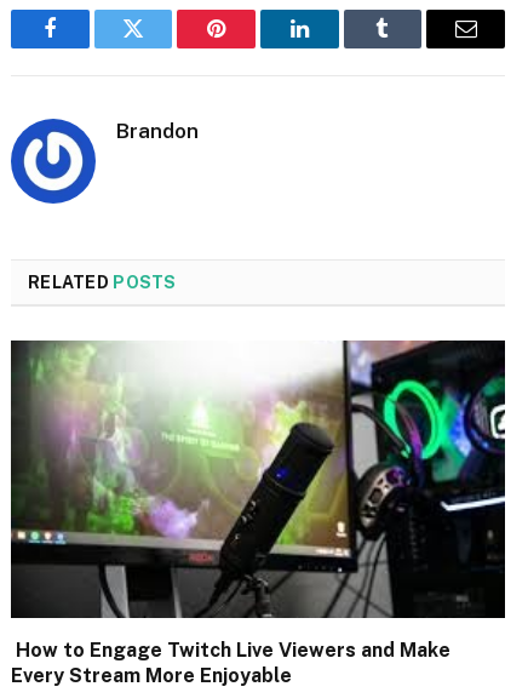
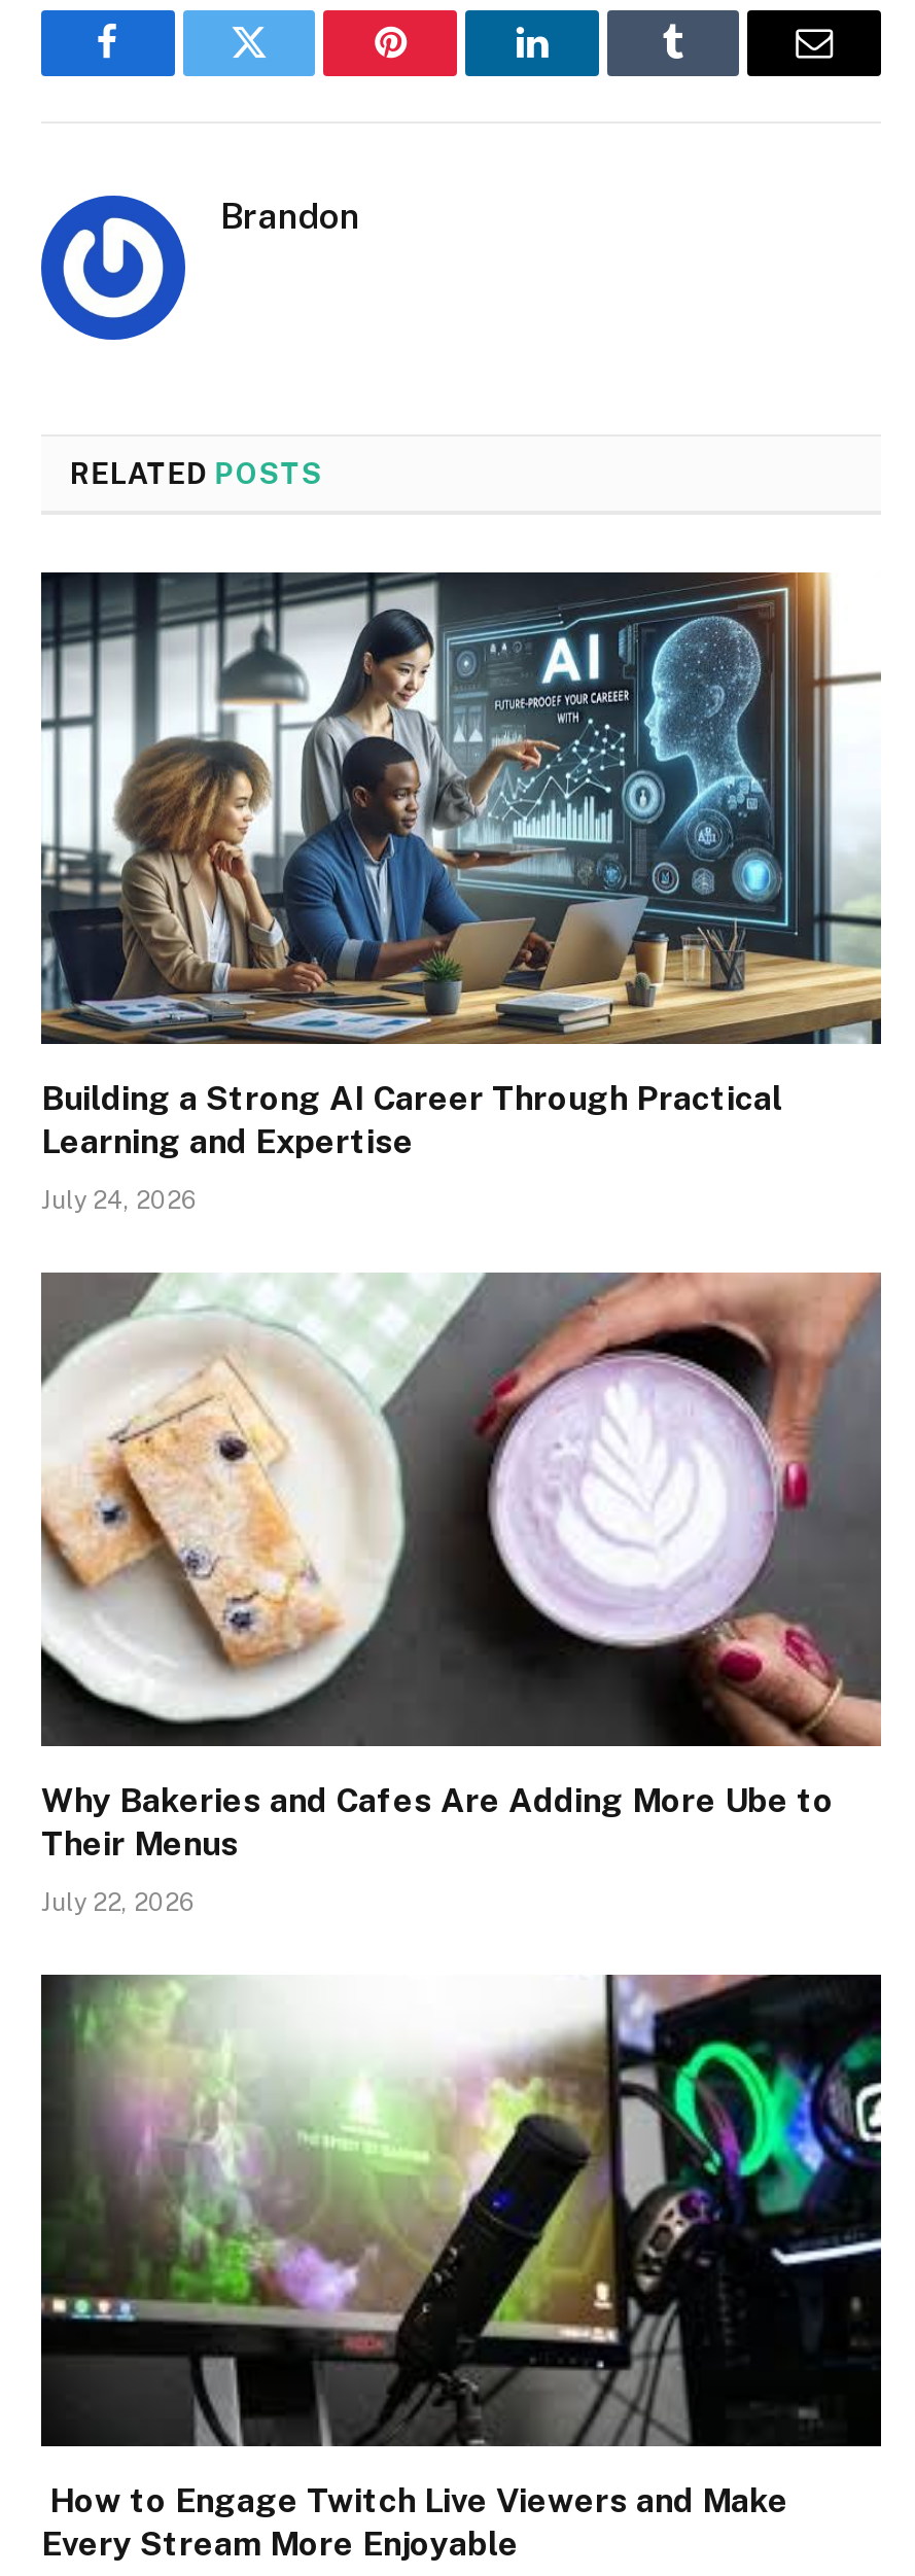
none -> [39,570,883,1215] [image] | Building a Strong AI Career Through Practical | Learning and Expertise | July 24, 2026
none -> [39,1270,883,1916] [image] | Why Bakeries and Cafes Are Adding More Ube to | Their Menus | July 22, 2026

